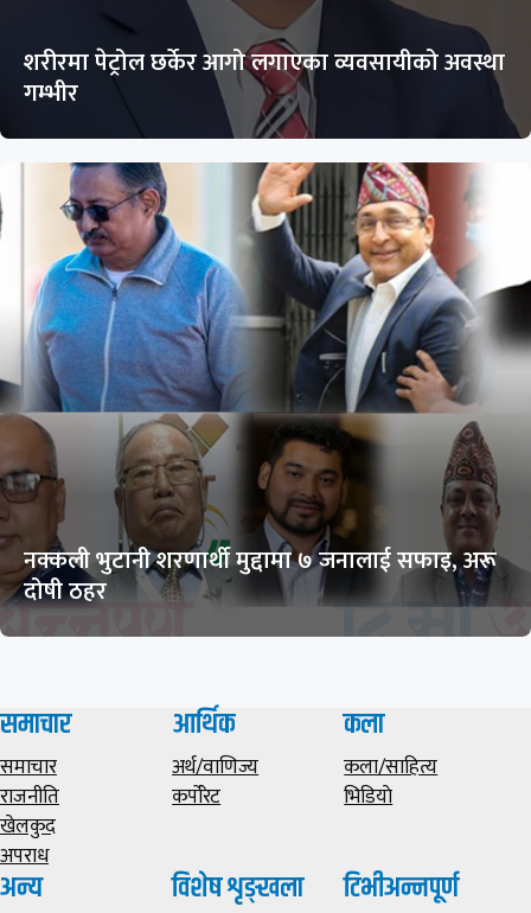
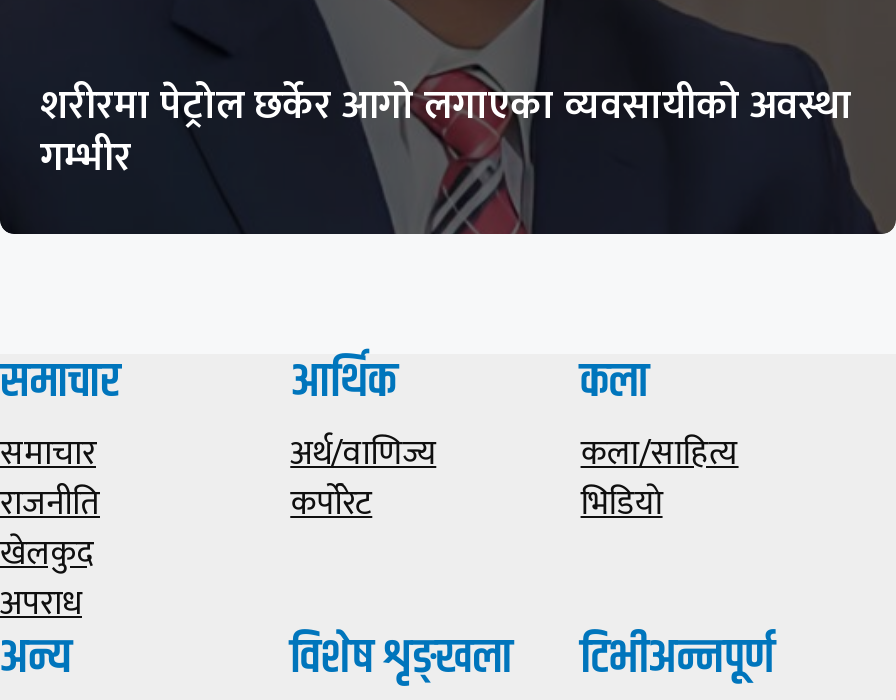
[4,161,527,637] [image] | नक्कली भुटानी शरणार्थी मुद्दामा ७ जनालाई सफाइ, अरू | दोषी ठहर -> none

